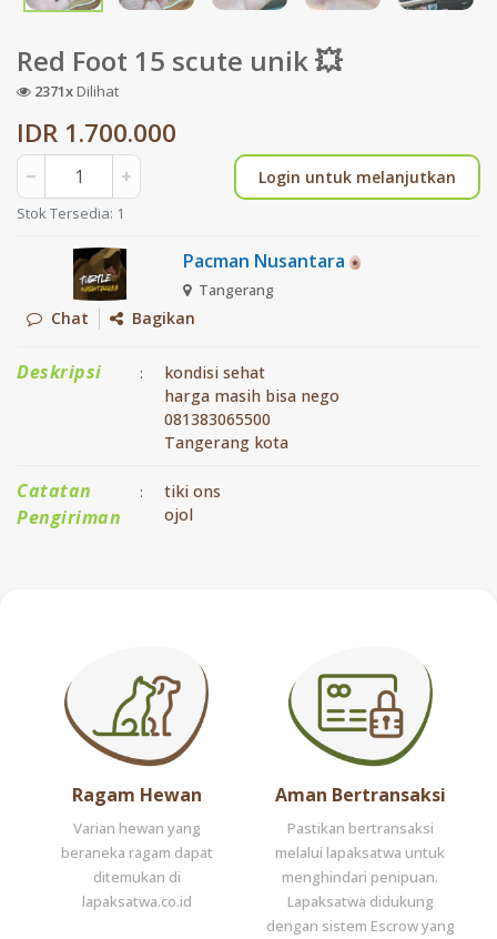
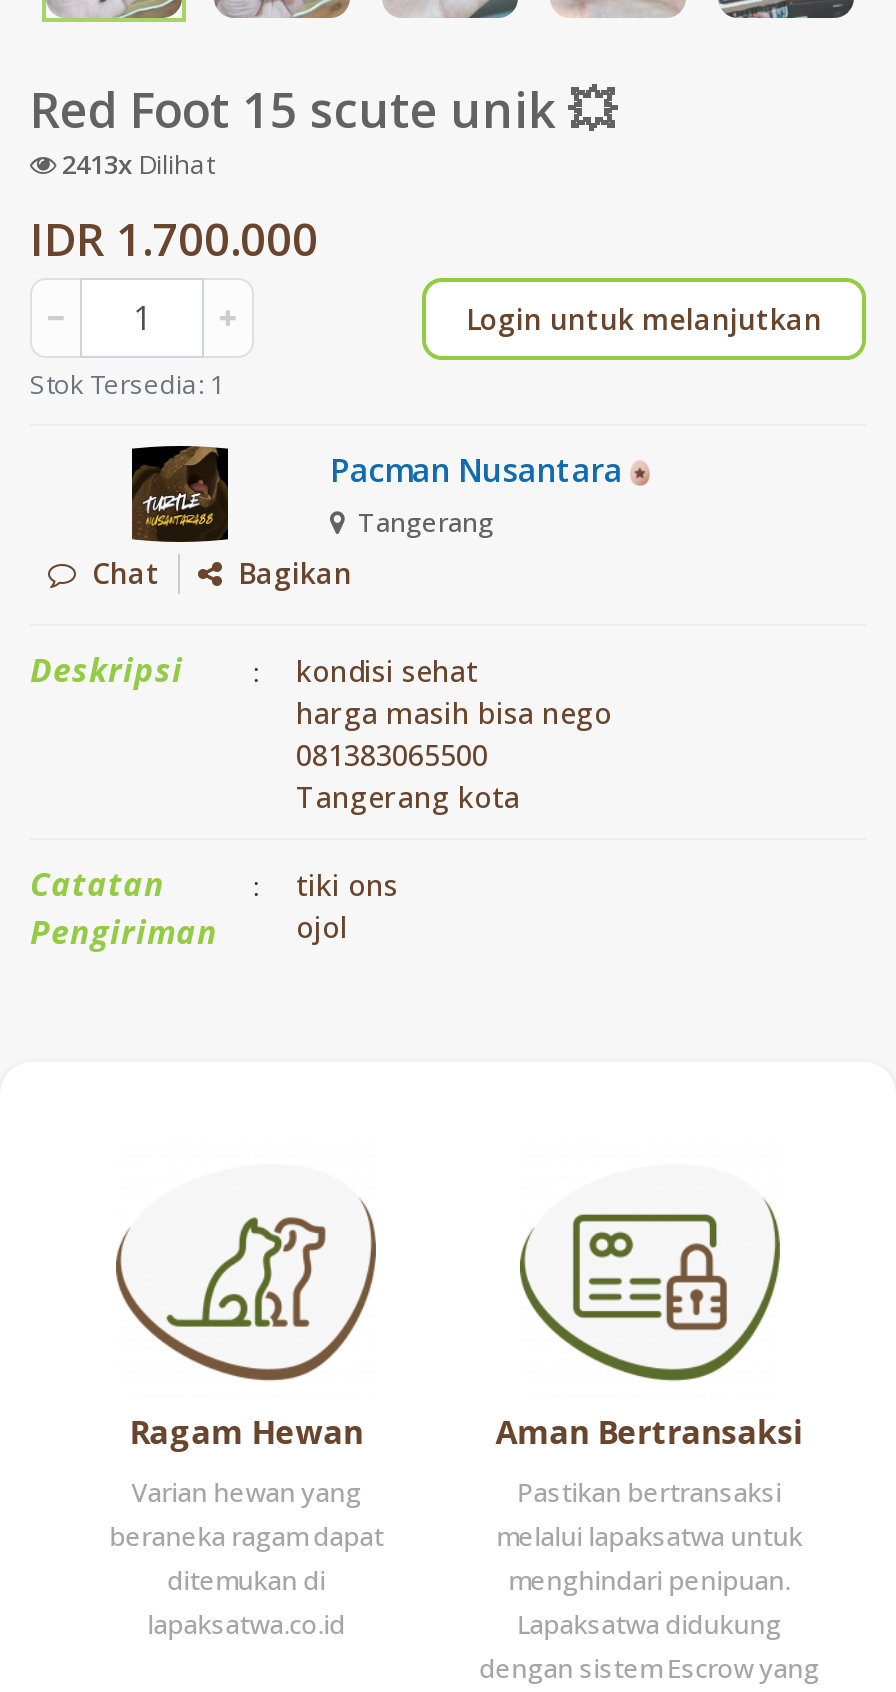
[34,81,119,101] 2371x Dilihat -> [62,145,214,181] 2413x Dilihat

